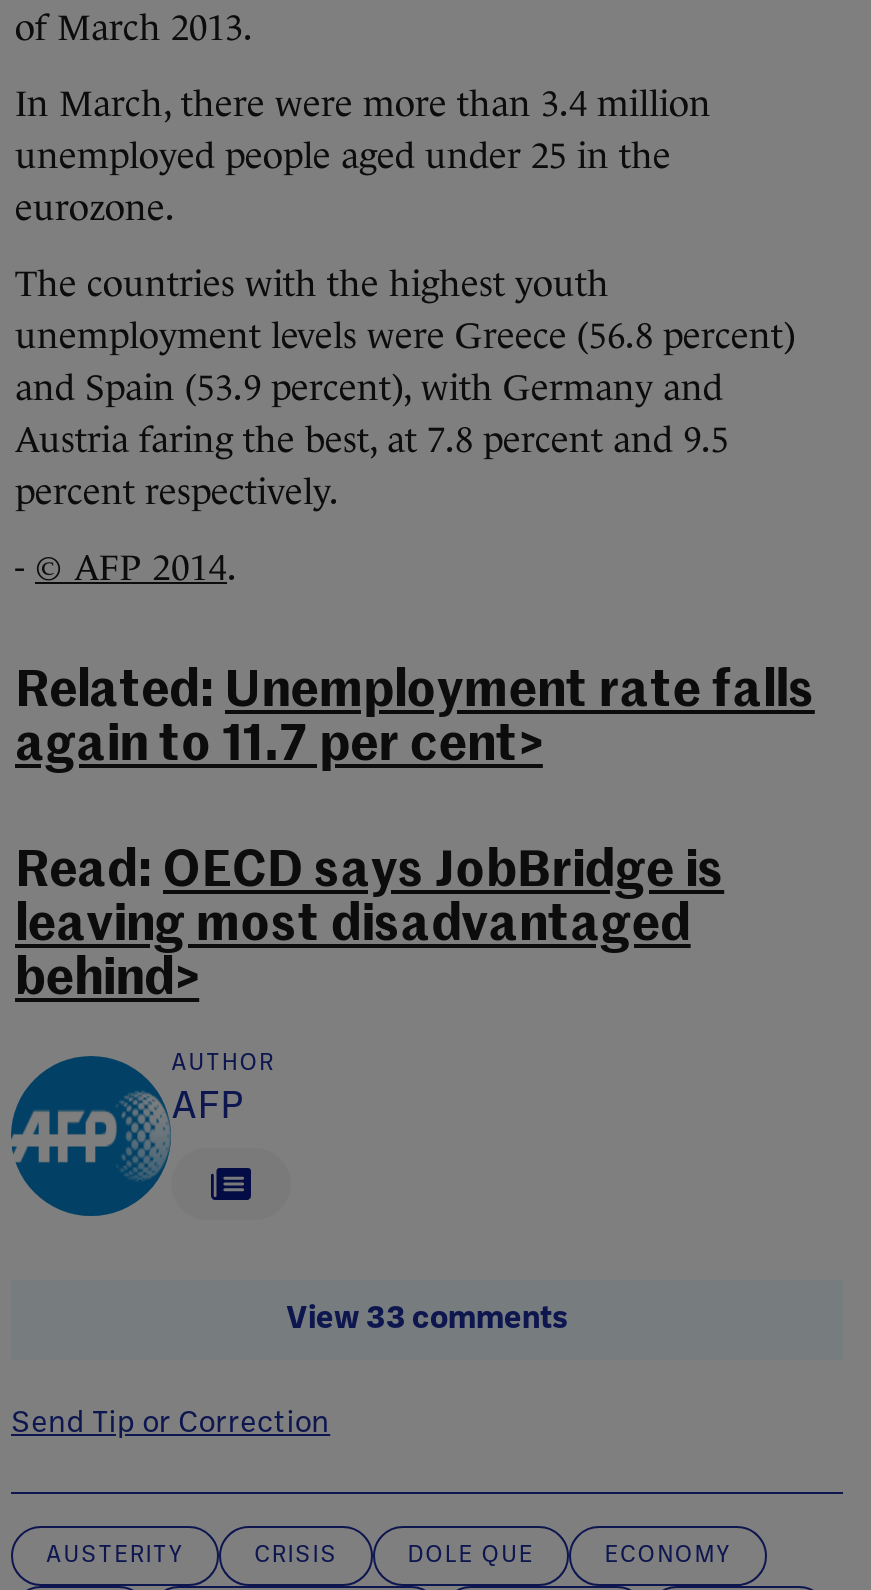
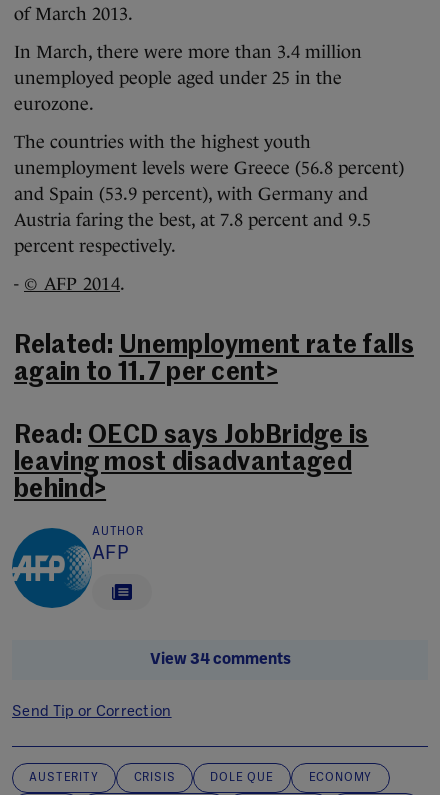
[286,1305,568,1337] View 33 comments -> [149,652,290,668] View 34 comments

